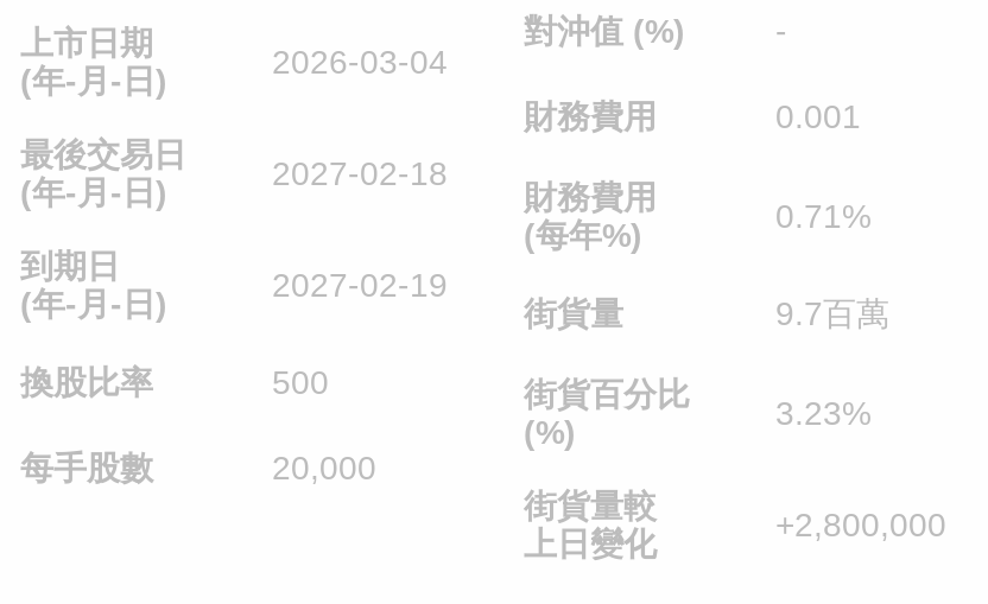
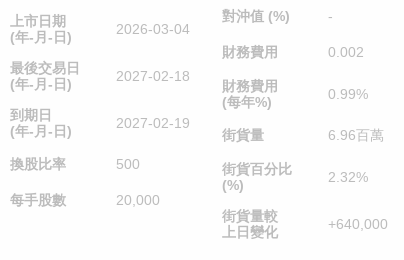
[775,97,861,135] 0.001 -> [328,44,364,60] 0.002
[775,197,870,235] 0.71% -> [328,86,368,102] 0.99%
[775,294,889,332] 9.7百萬 -> [328,127,384,143] 6.96百萬
[775,394,870,432] 3.23% -> [328,169,368,185] 2.32%
[775,506,946,543] +2,800,000 -> [328,216,388,232] +640,000

